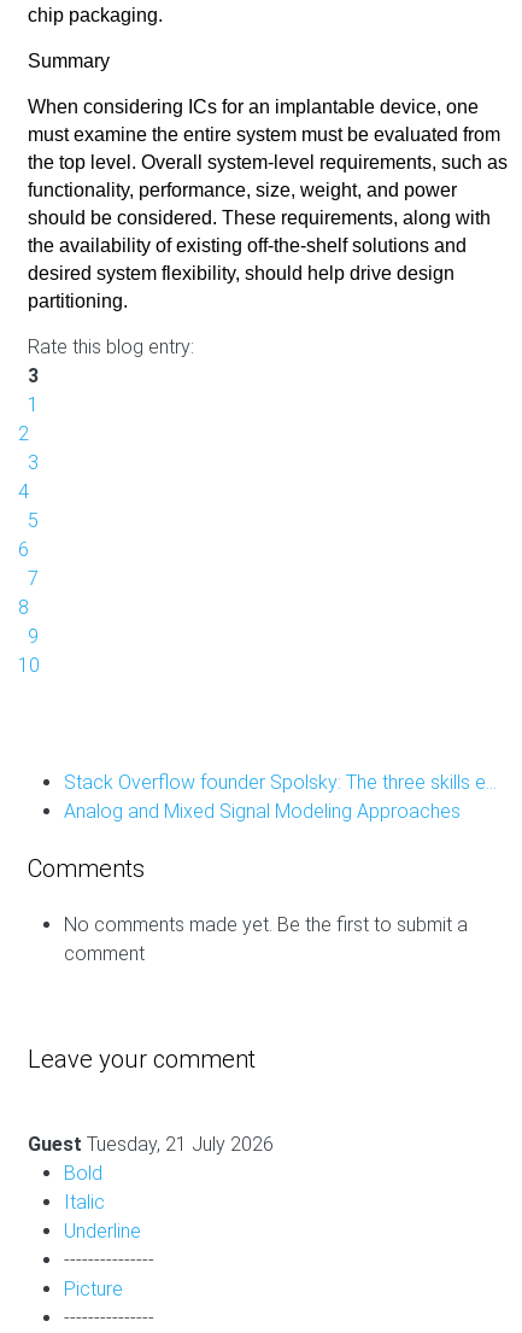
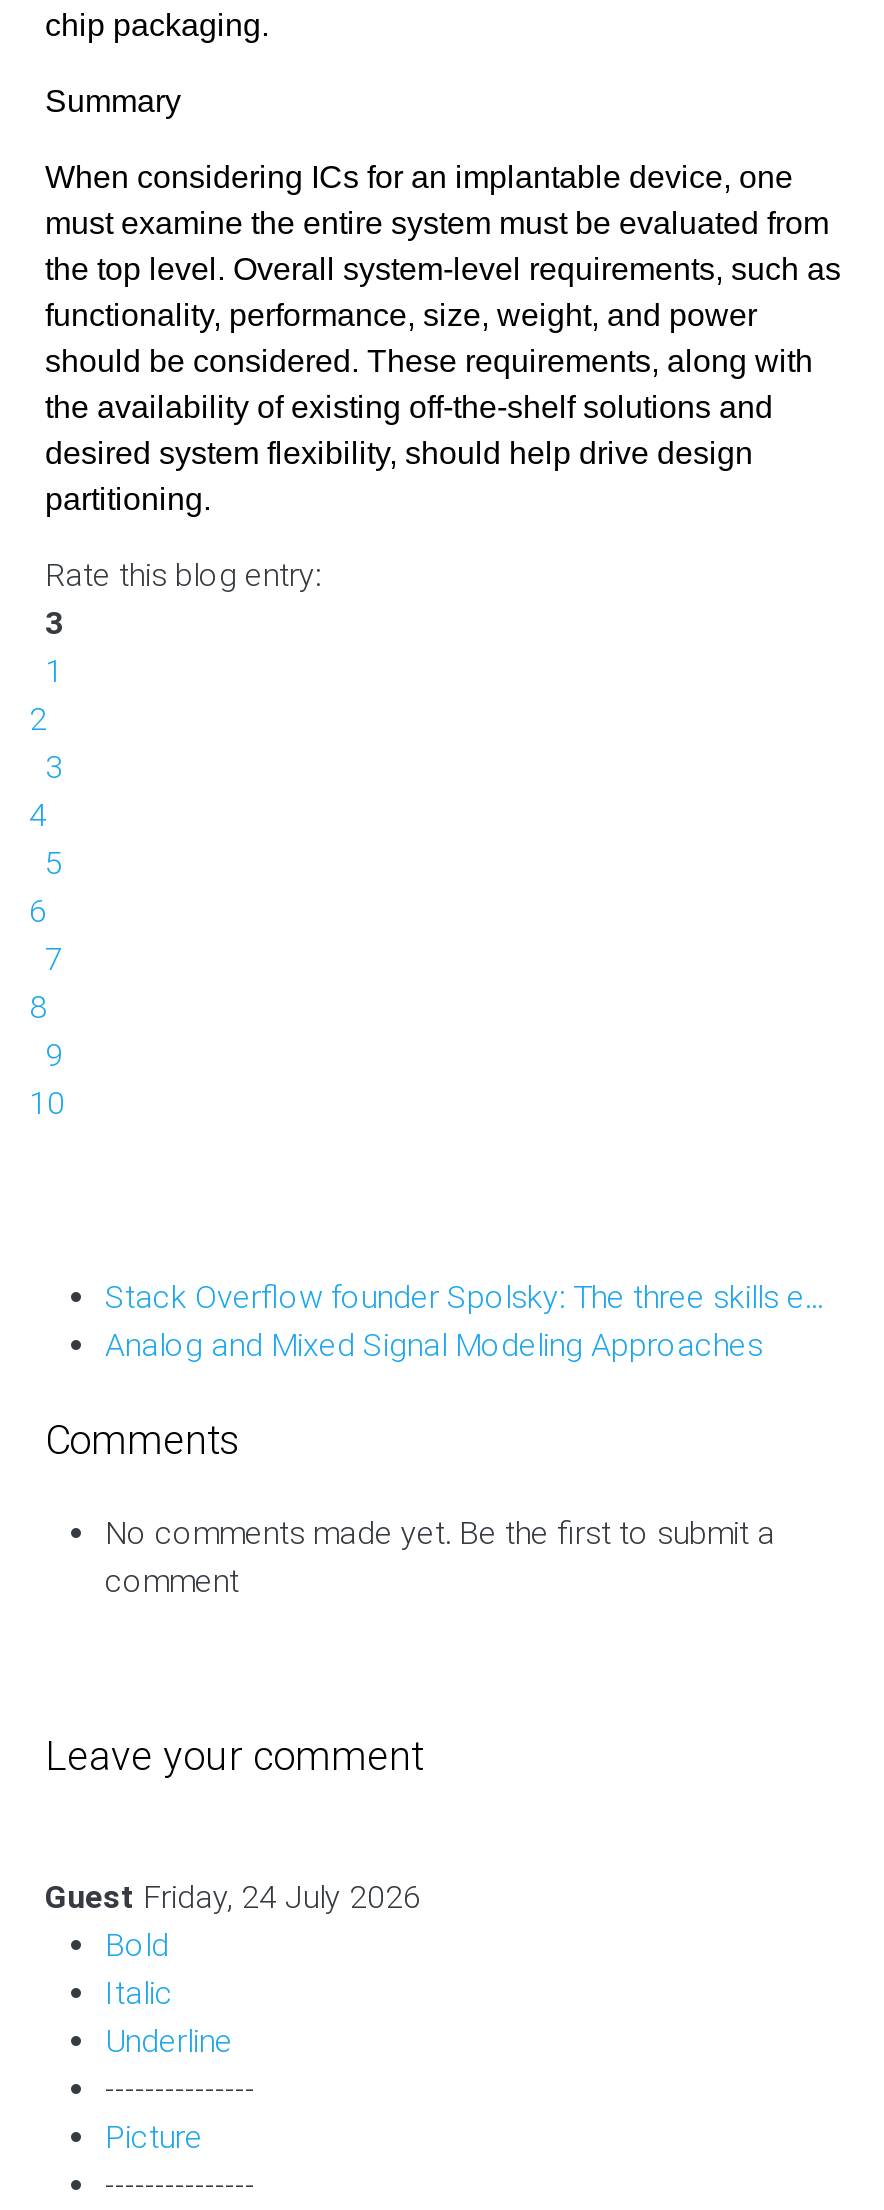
[28,1133,274,1156] Guest Tuesday, 21 July 2026 -> [45,1878,421,1916] Guest Friday, 24 July 2026

